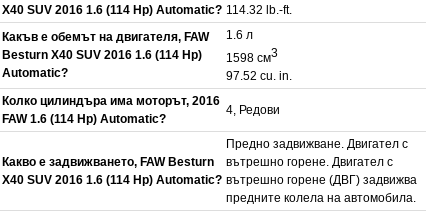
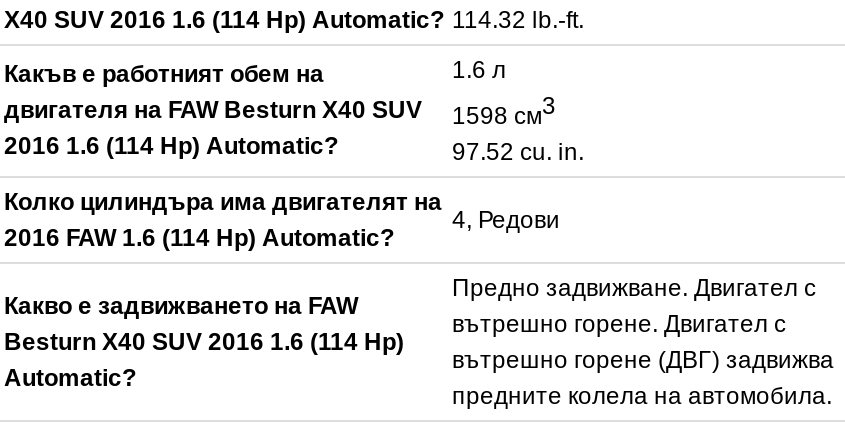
[2,30,209,44] Какъв е обемът на двигателя, FAW -> [4,59,422,159] Какъв е работният обем на | двигателя на FAW Besturn X40 SUV | 2016 1.6 (114 Hp) Automatic?
moved [2,48,202,80] -> [4,327,404,391]: Besturn X40 SUV 2016 1.6 (114 Hp) | Automatic?
[2,94,220,126] Колко цилиндъра има моторът, 2016 | FAW 1.6 (114 Hp) Automatic? -> [4,187,442,251] Колко цилиндъра има двигателят на | 2016 FAW 1.6 (114 Hp) Automatic?
[2,155,222,187] Какво е задвижването, FAW Besturn | X40 SUV 2016 1.6 (114 Hp) Automatic? -> [4,291,358,319] Какво е задвижването на FAW

